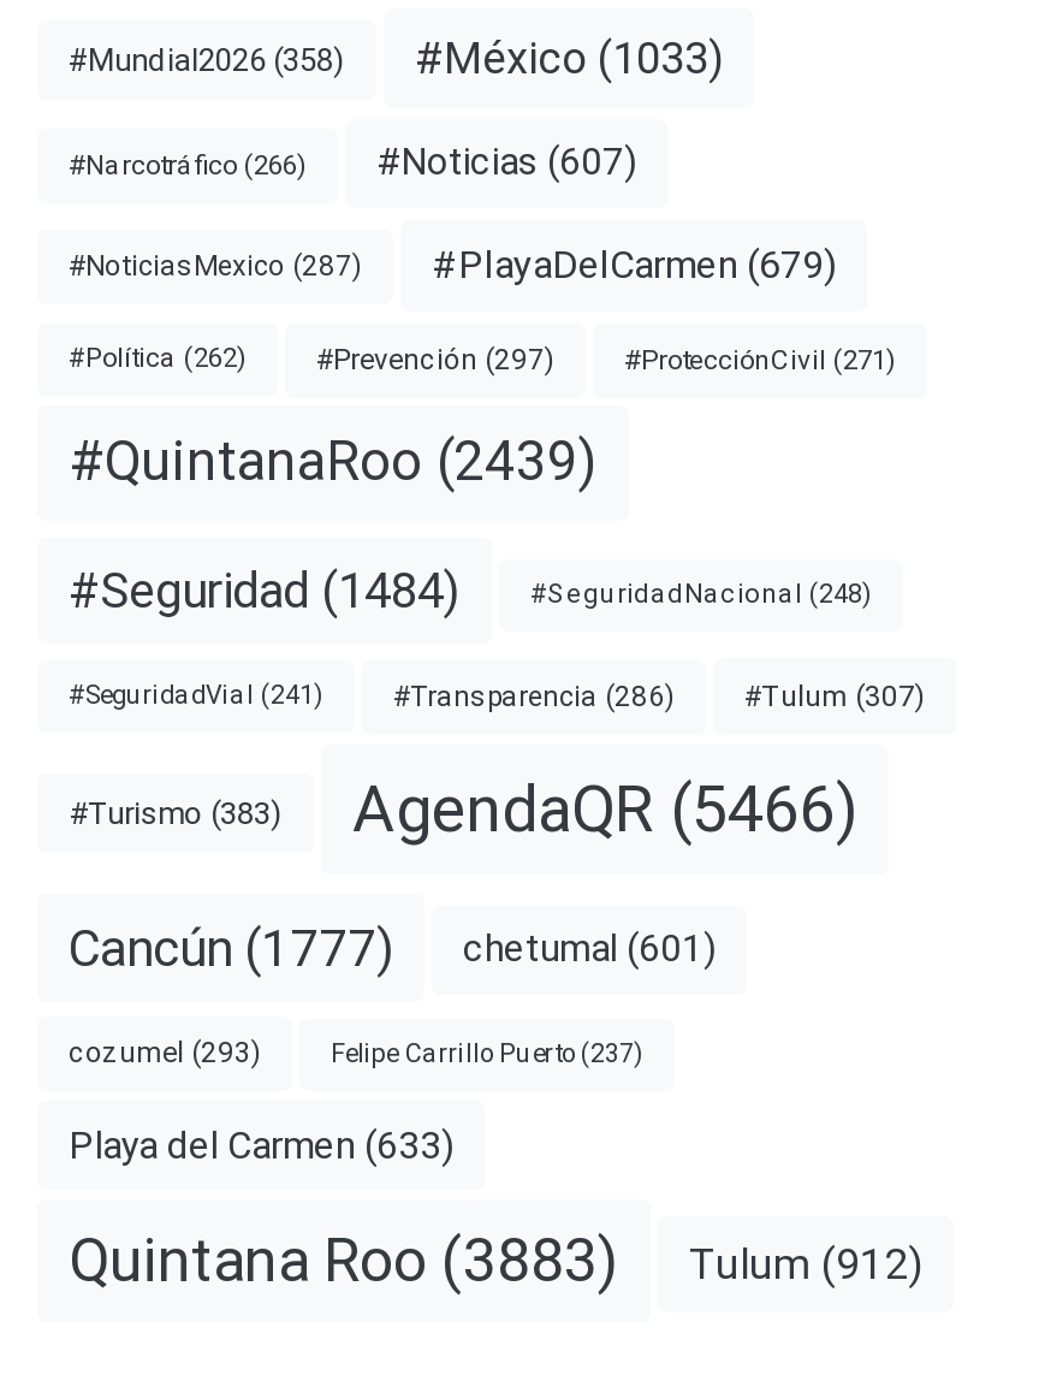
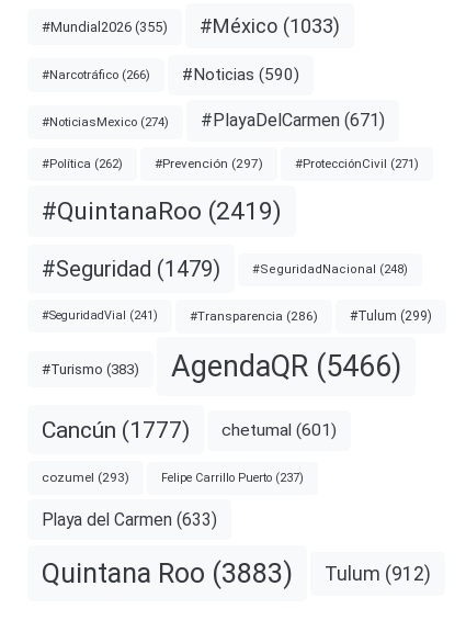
[69,32,723,83] #Mundial2026 (358) #México (1033) -> [42,15,340,38] #Mundial2026 (355) #México (1033)
[376,141,636,185] #Noticias (607) -> [182,65,299,84] #Noticias (590)
[69,249,362,283] #NoticiasMexico (287) -> [42,114,169,129] #NoticiasMexico (274)
[432,242,836,287] #PlayaDelCarmen (679) -> [201,110,385,131] #PlayaDelCarmen (671)
[69,430,598,495] #QuintanaRoo (2439) -> [42,196,282,226] #QuintanaRoo (2419)
[69,562,461,620] #Seguridad (1484) -> [42,255,220,281] #Seguridad (1479)
[744,680,925,714] #Tulum (307) -> [350,308,432,323] #Tulum (299)

